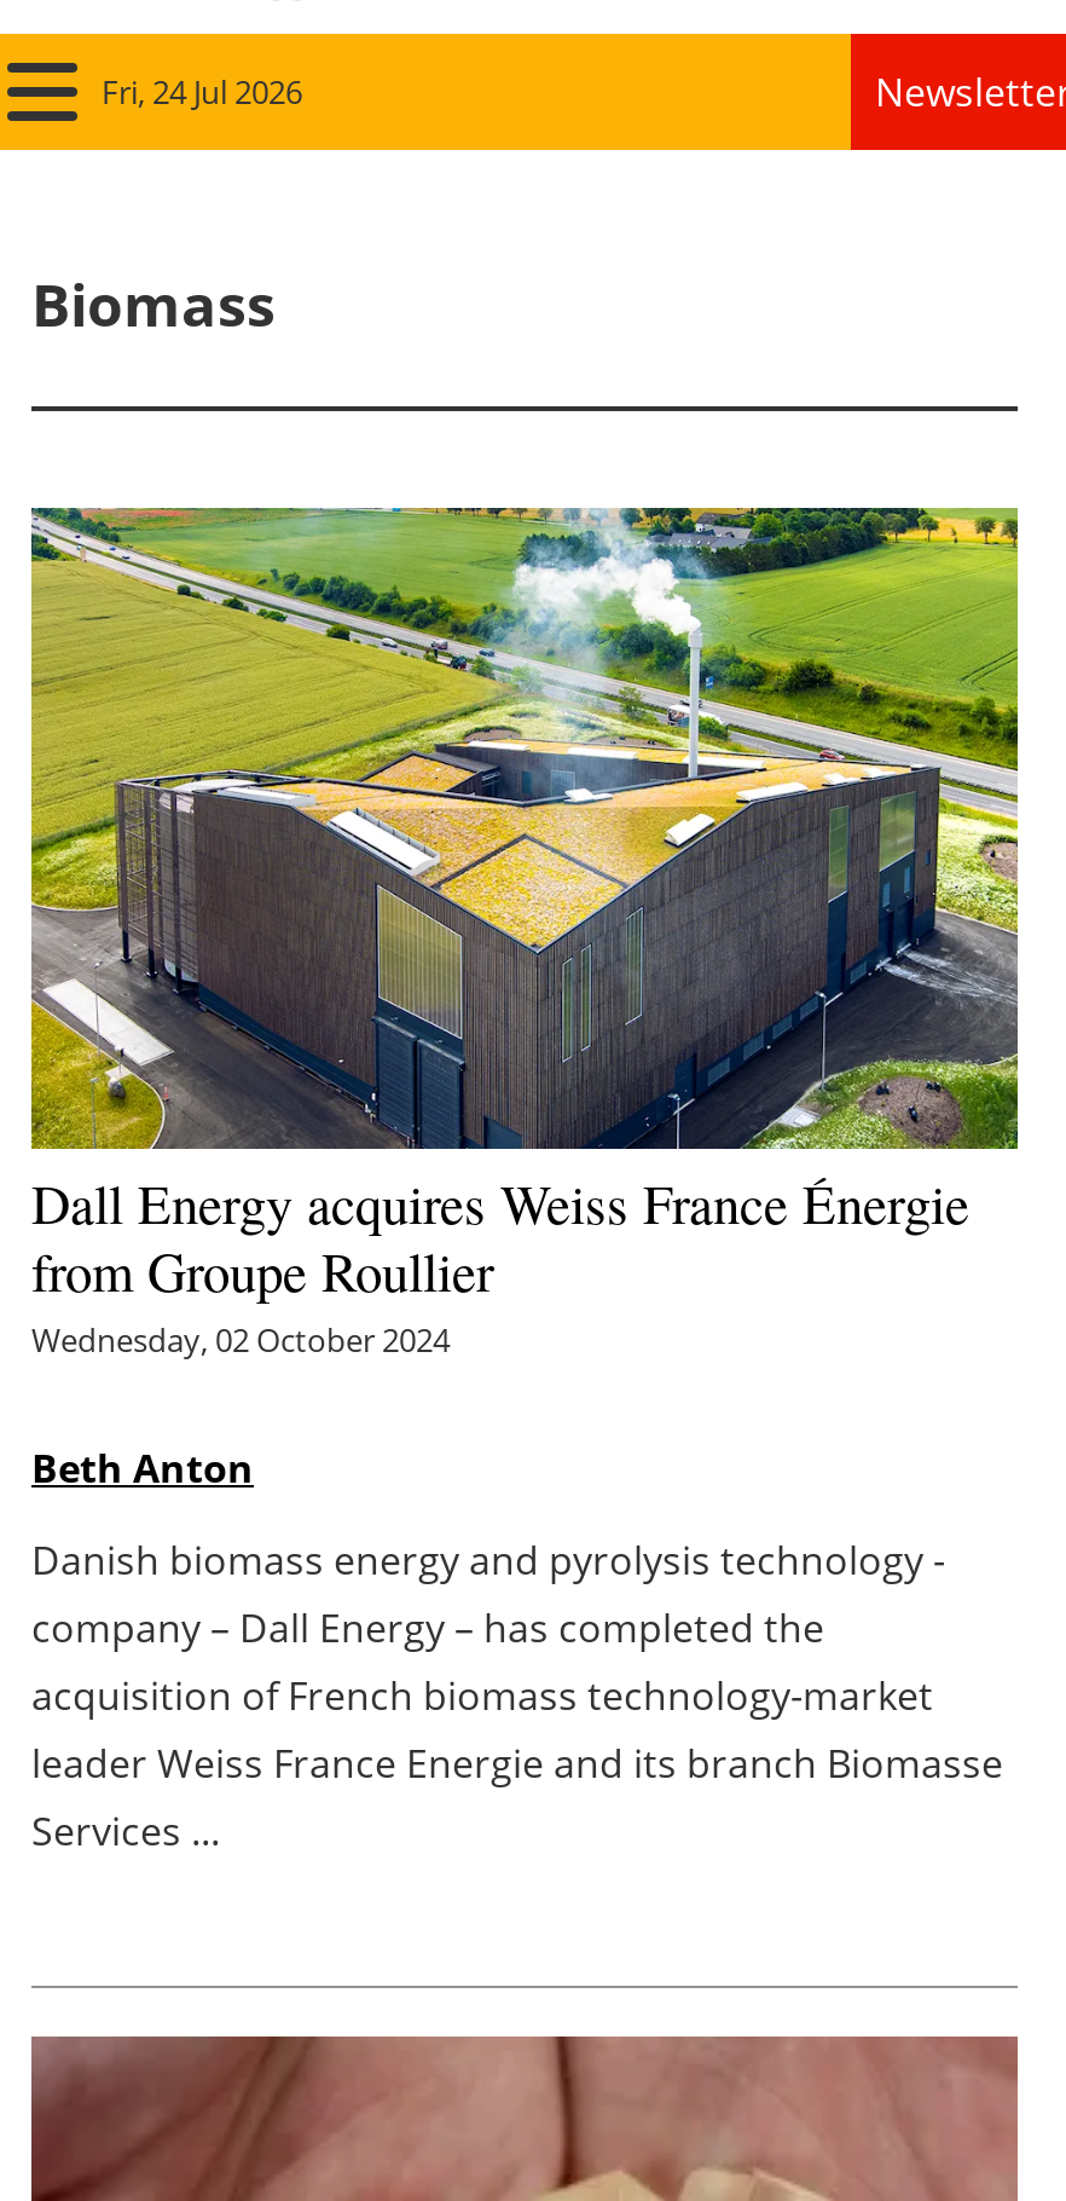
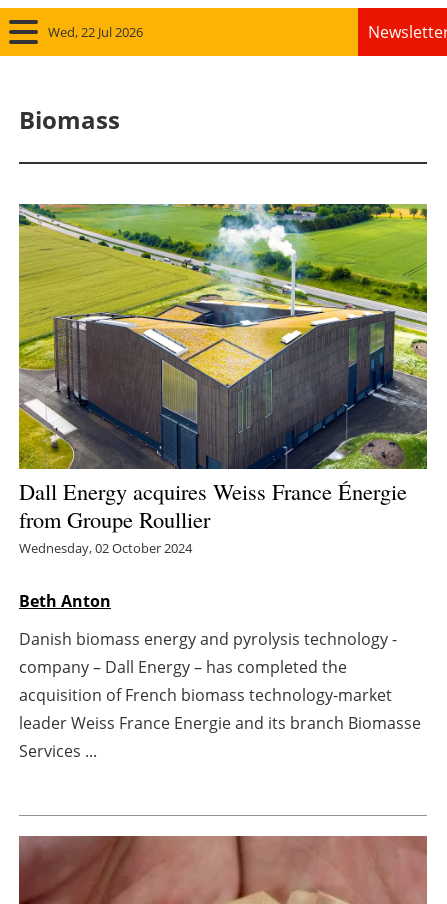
[102,71,302,115] Fri, 24 Jul 2026 -> [48,23,143,41] Wed, 22 Jul 2026

